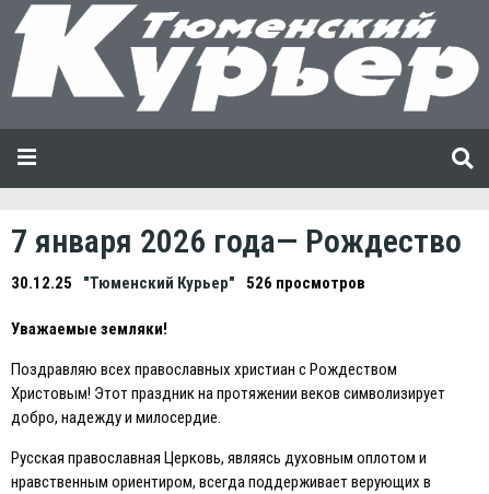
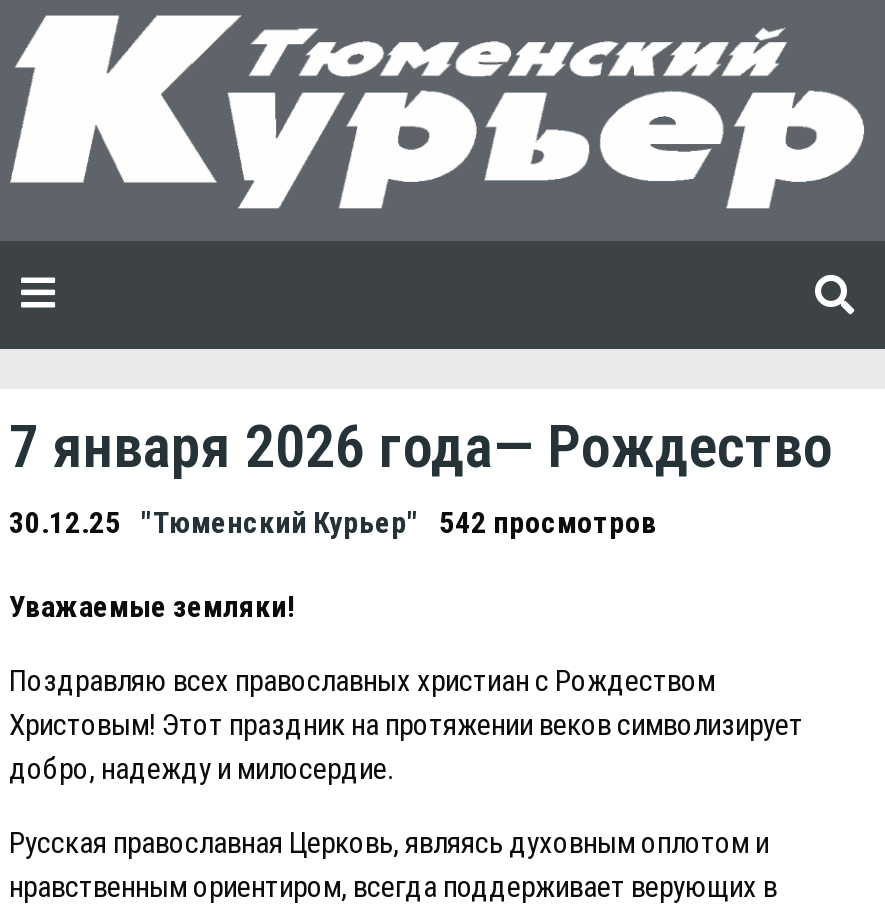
[11,273,365,292] 30.12.25 "Тюменский Курьер" 526 просмотров -> [9,506,657,542] 30.12.25 "Тюменский Курьер" 542 просмотров

